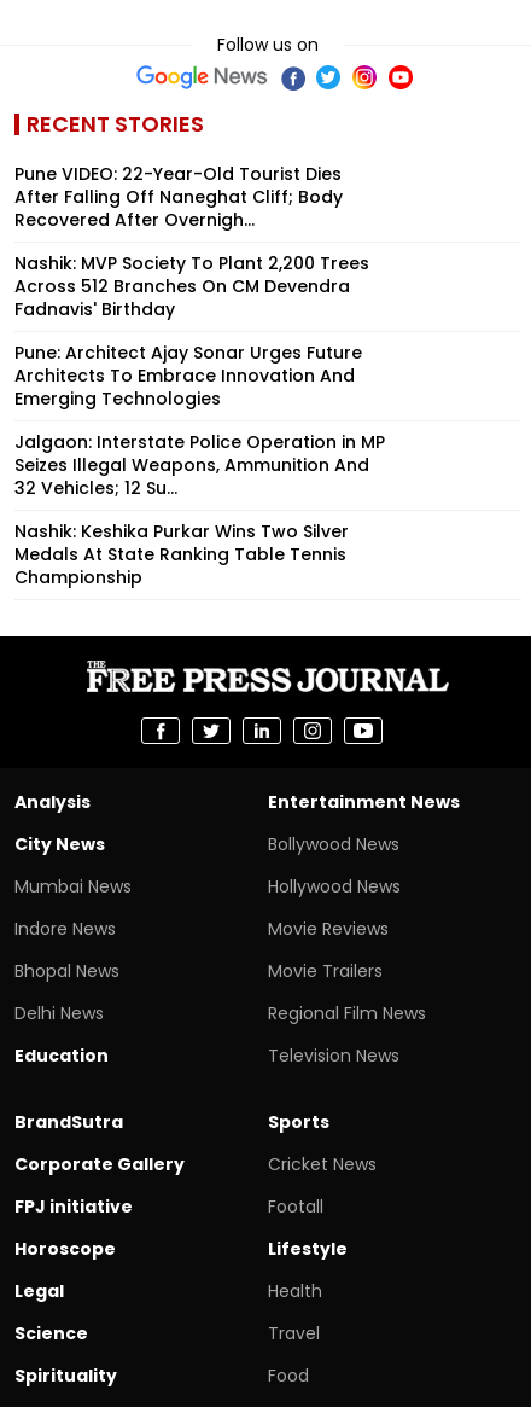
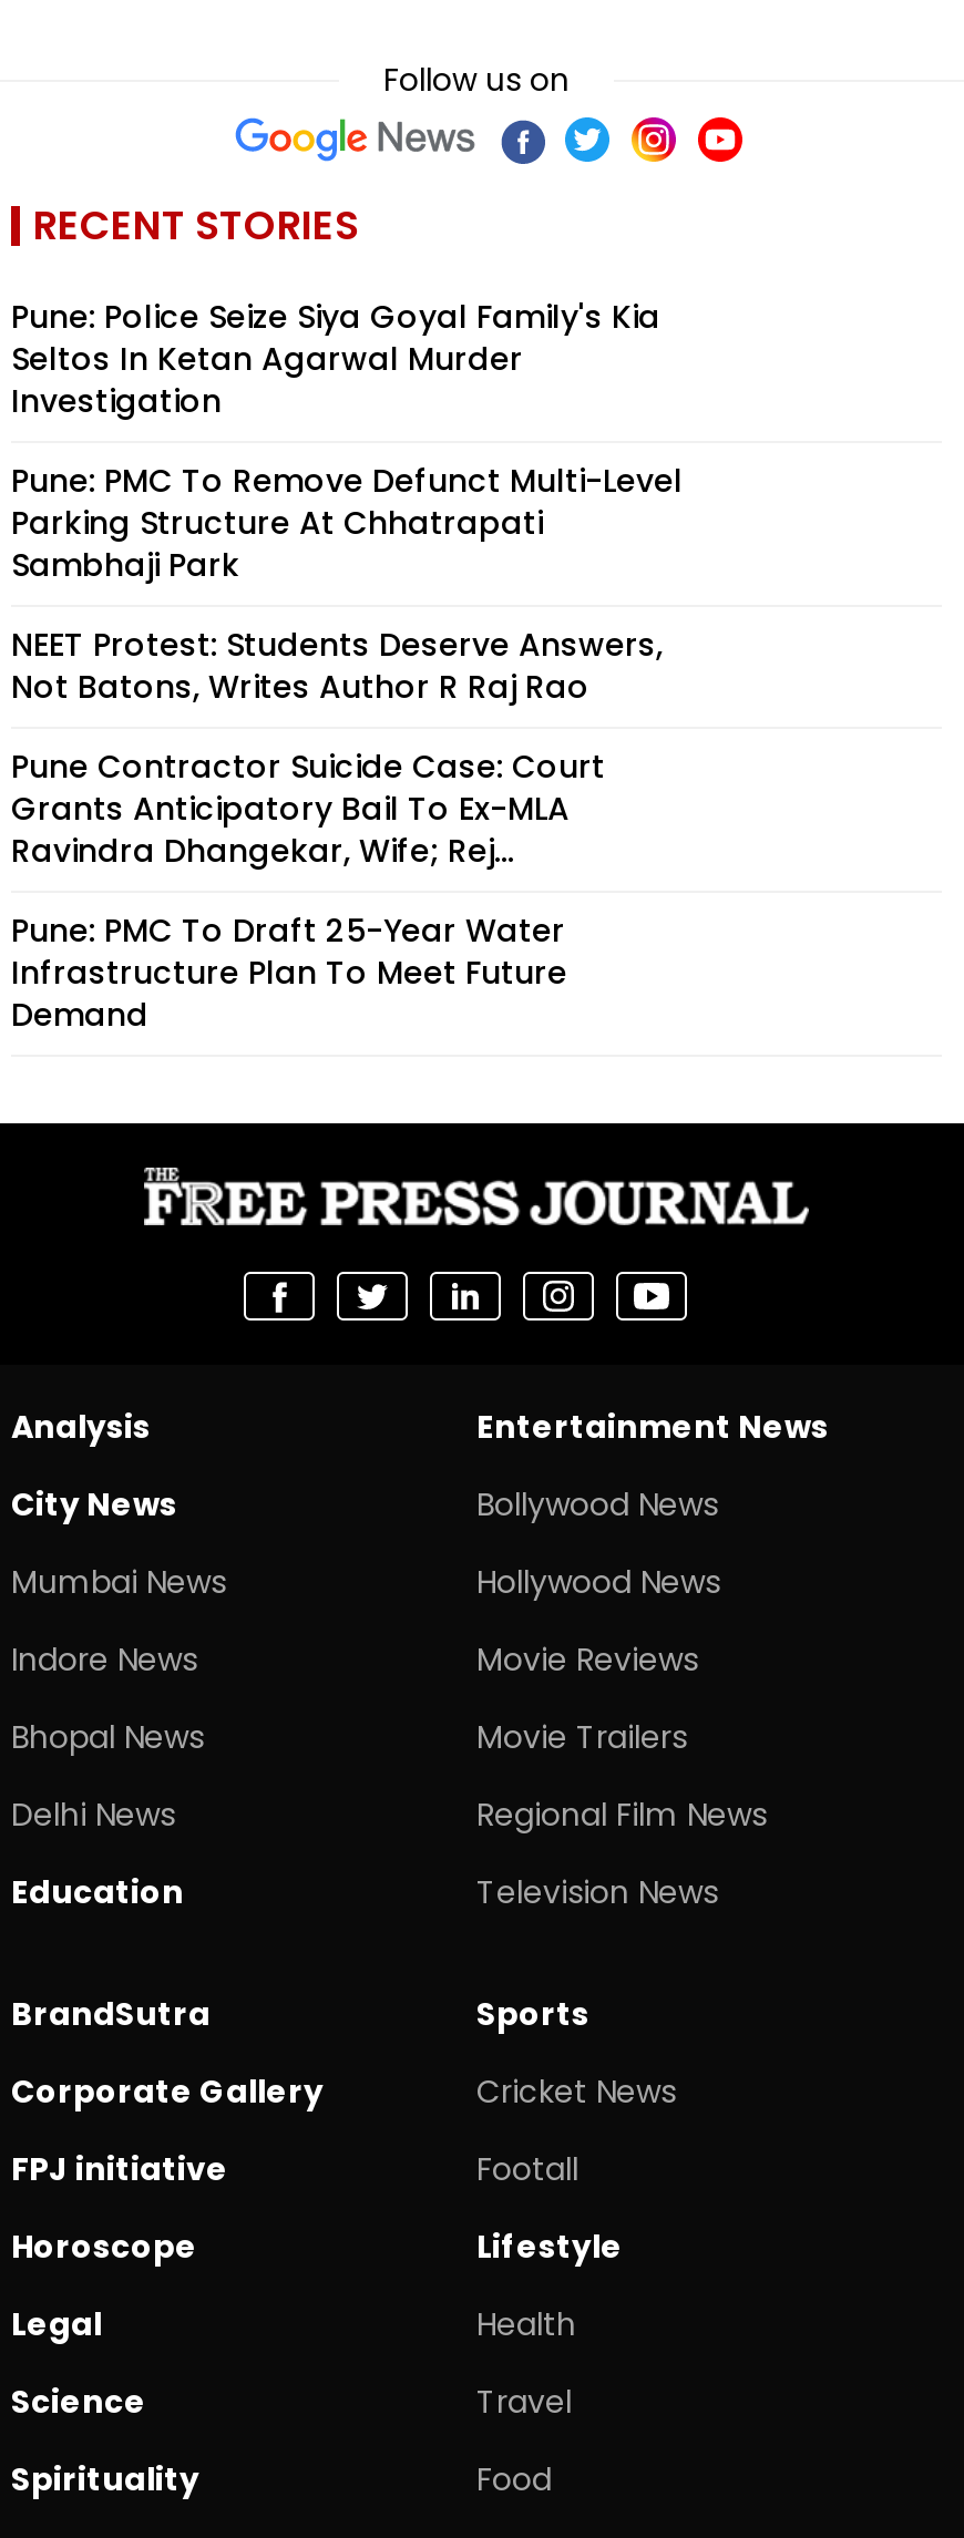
[14,162,343,232] Pune VIDEO: 22-Year-Old Tourist Dies | After Falling Off Naneghat Cliff; Body | Recovered After Overnigh... -> [11,295,660,423] Pune: Police Seize Siya Goyal Family's Kia | Seltos In Ketan Agarwal Murder | Investigation
[14,251,369,321] Nashik: MVP Society To Plant 2,200 Trees | Across 512 Branches On CM Devendra | Fadnavis' Birthday -> [11,459,683,587] Pune: PMC To Remove Defunct Multi-Level | Parking Structure At Chhatrapati | Sambhaji Park
[14,341,362,411] Pune: Architect Ajay Sonar Urges Future | Architects To Embrace Innovation And | Emerging Technologies -> [11,623,663,709] NEET Protest: Students Deserve Answers, | Not Batons, Writes Author R Raj Rao
[14,430,385,500] Jalgaon: Interstate Police Operation in MP | Seizes Illegal Weapons, Ammunition And | 32 Vehicles; 12 Su... -> [11,744,605,873] Pune Contractor Suicide Case: Court | Grants Anticipatory Bail To Ex-MLA | Ravindra Dhangekar, Wife; Rej...
[14,519,349,589] Nashik: Keshika Purkar Wins Two Silver | Medals At State Ranking Table Tennis | Championship -> [11,908,567,1037] Pune: PMC To Draft 25-Year Water | Infrastructure Plan To Meet Future | Demand

